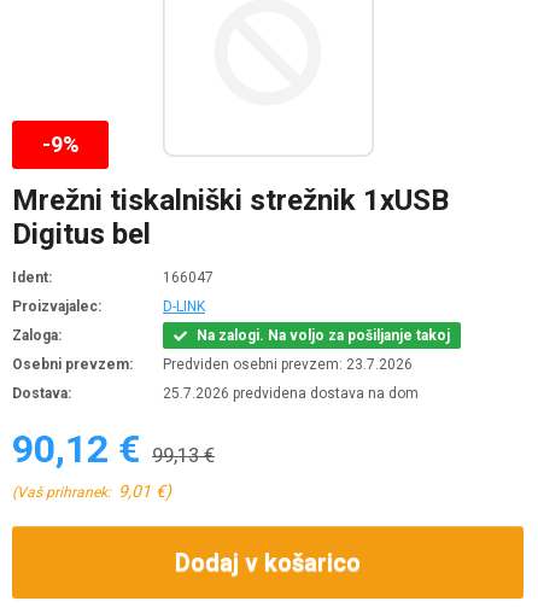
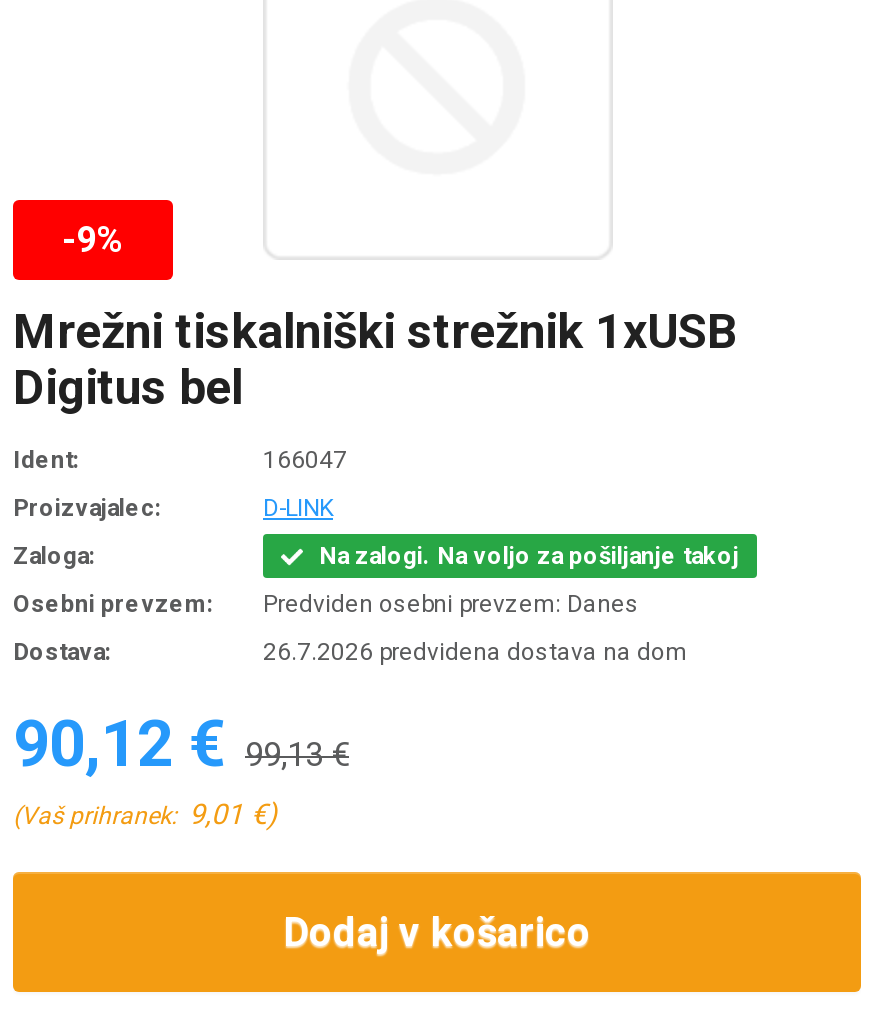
[163,356,413,373] Predviden osebni prevzem: 23.7.2026 -> [263,590,639,618] Predviden osebni prevzem: Danes
[163,385,419,402] 25.7.2026 predvidena dostava na dom -> [263,638,687,666] 26.7.2026 predvidena dostava na dom

